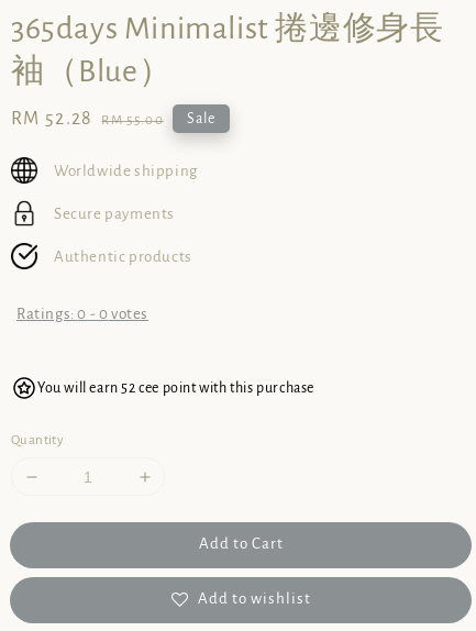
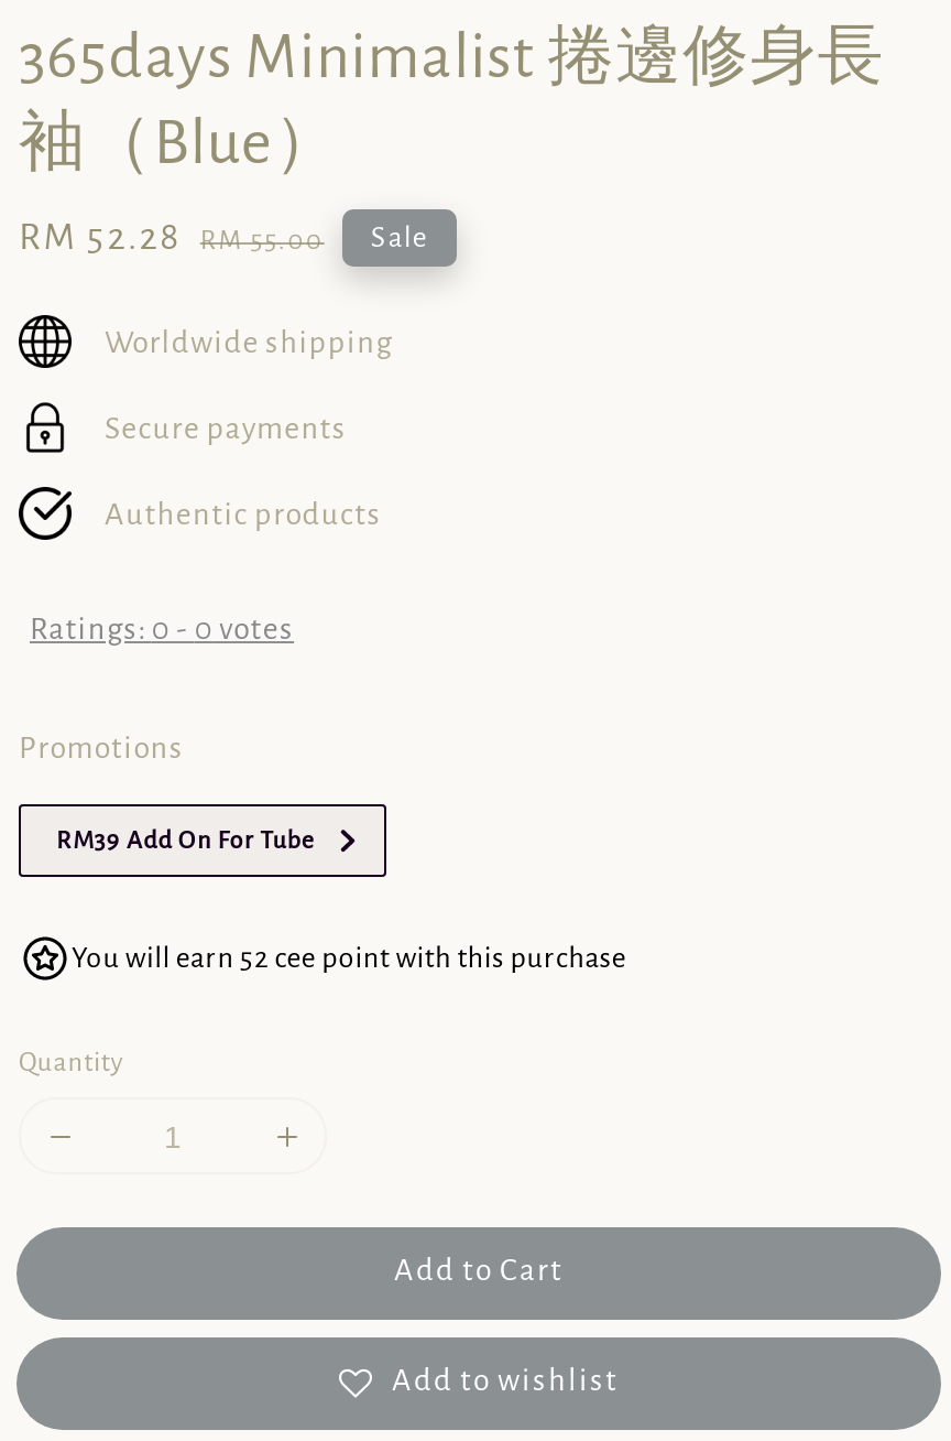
none -> [19,732,316,853] Promotions | RM39 Add On For Tube

